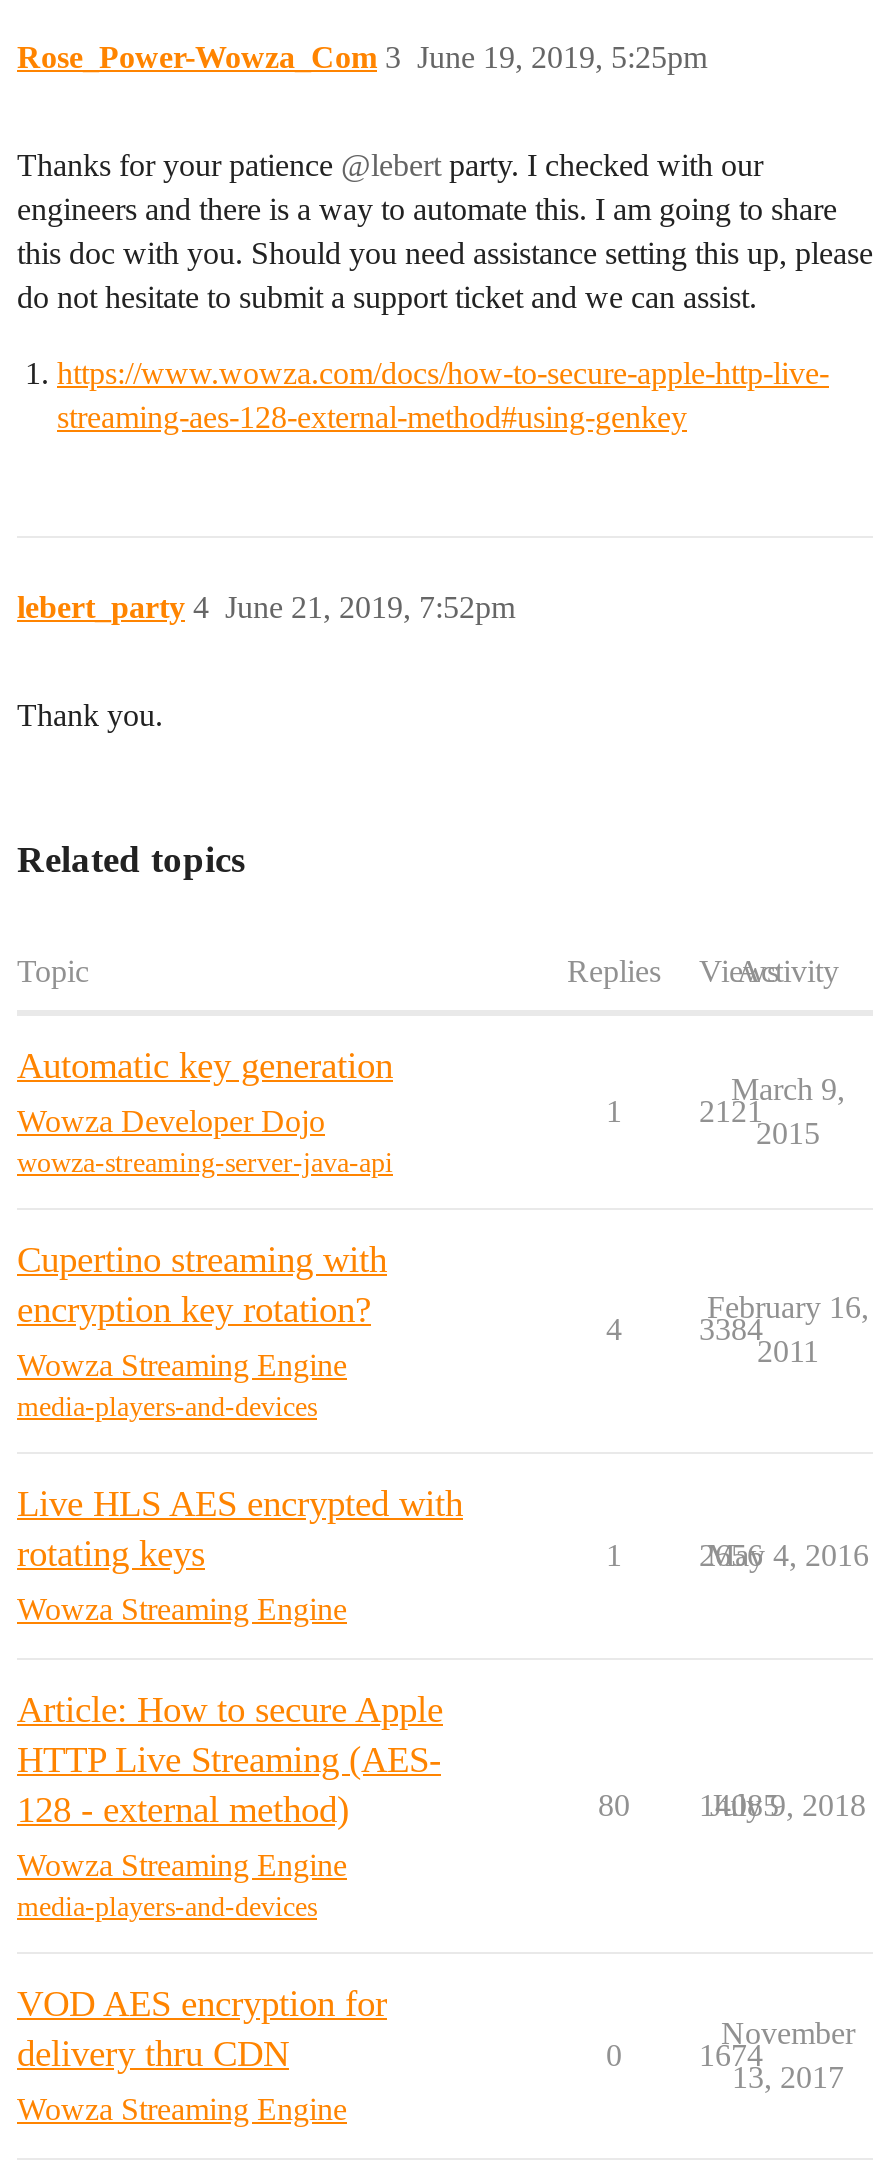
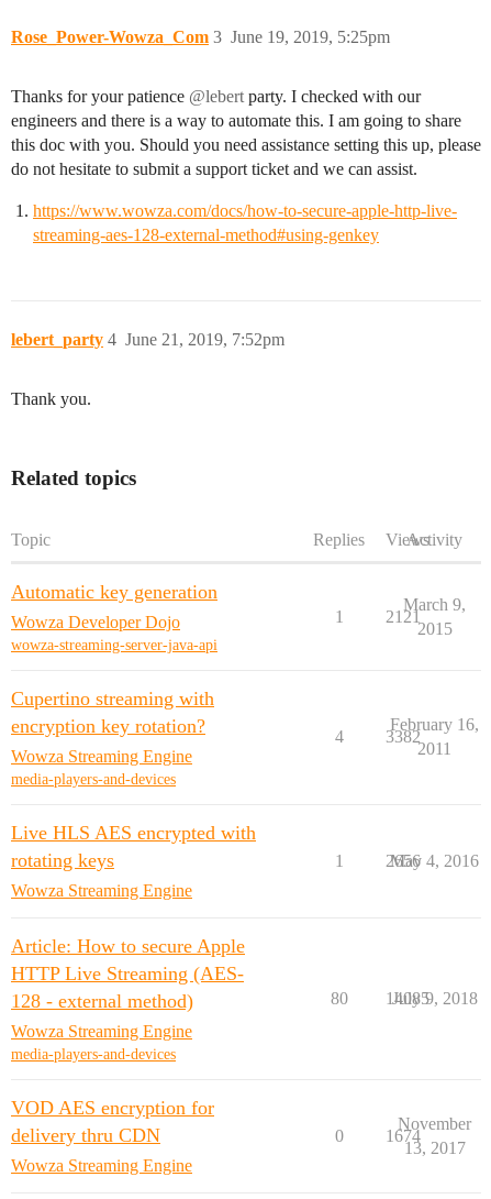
[699,1312,763,1346] 3384 -> [386,727,421,746] 3382

